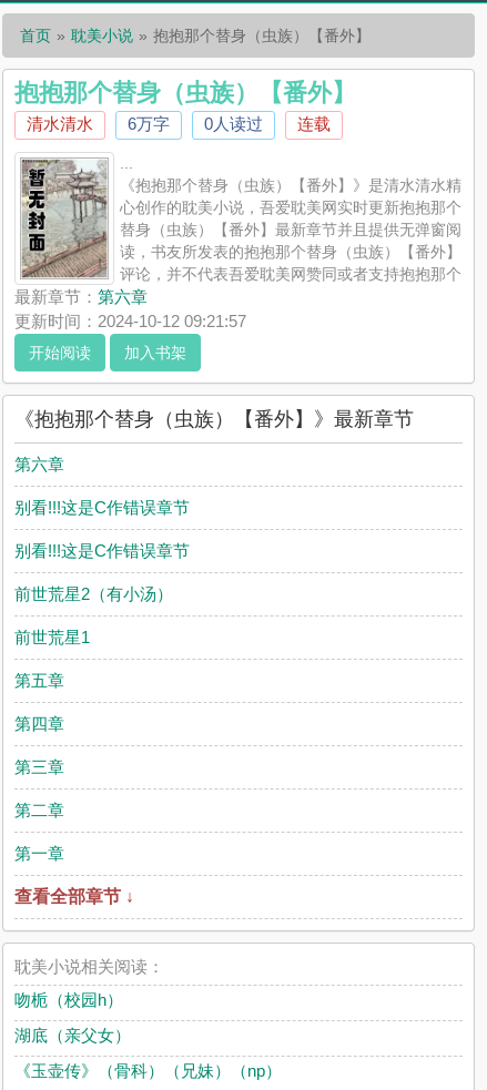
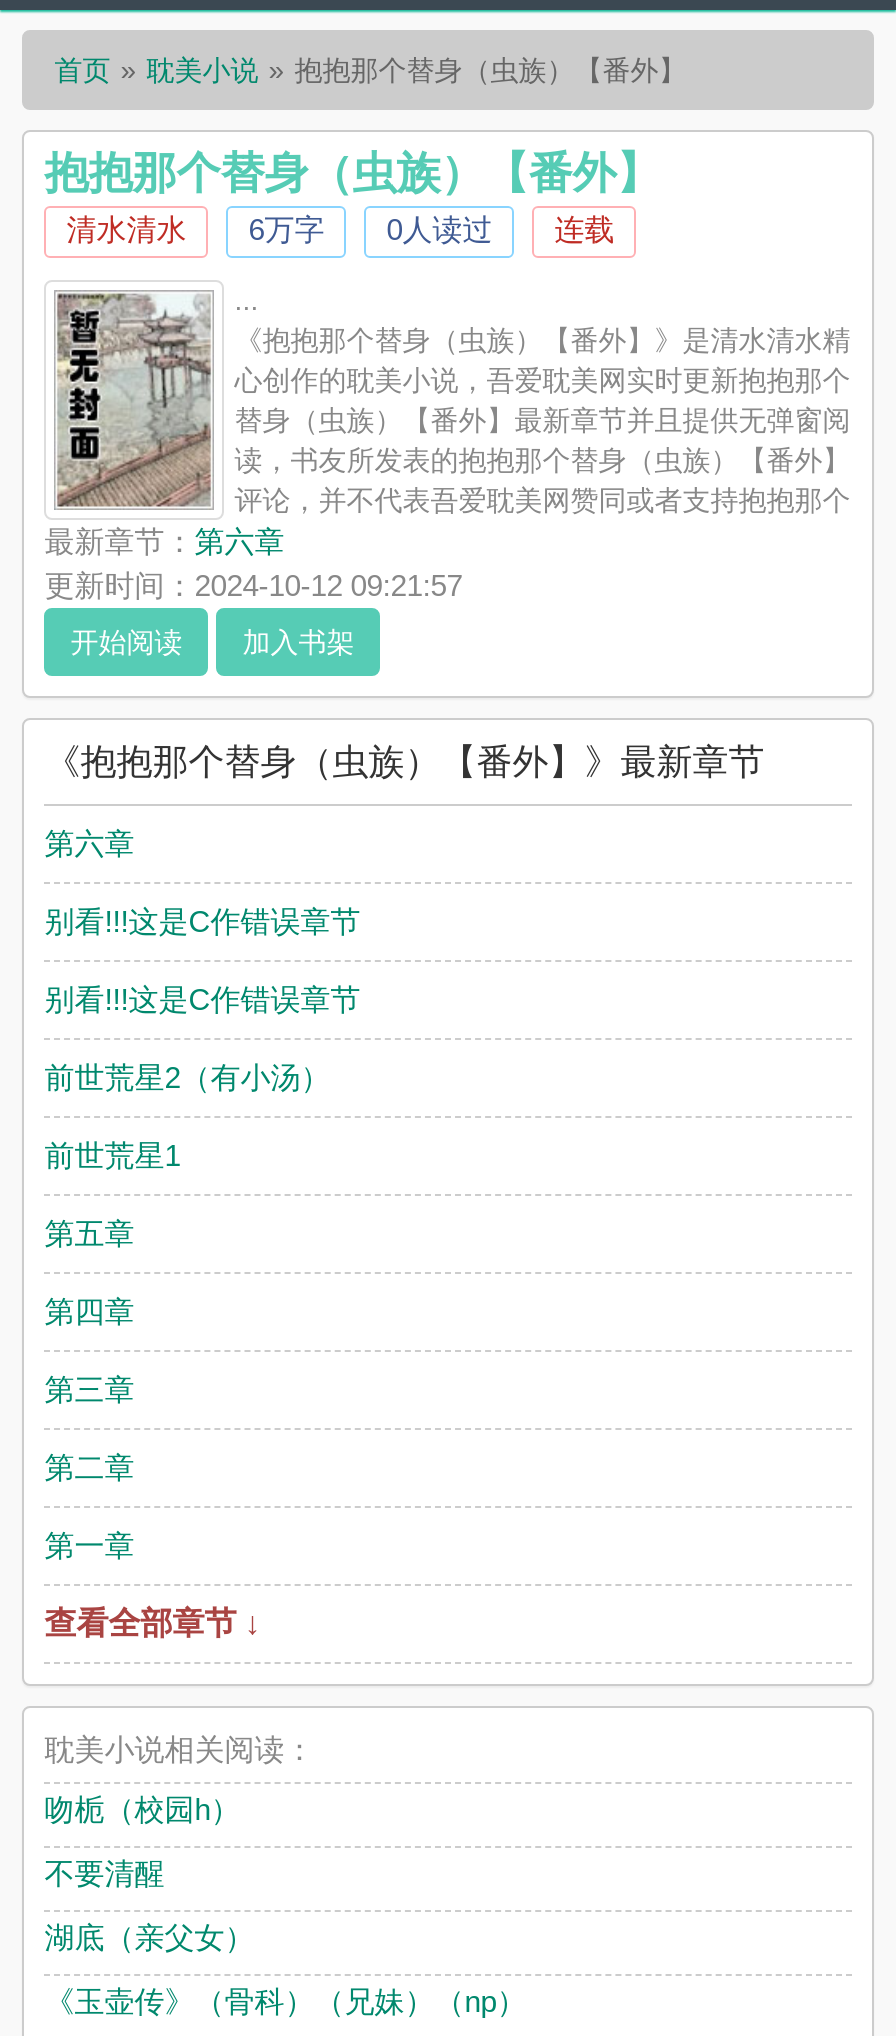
none -> [44,1856,164,1890] 不要清醒

